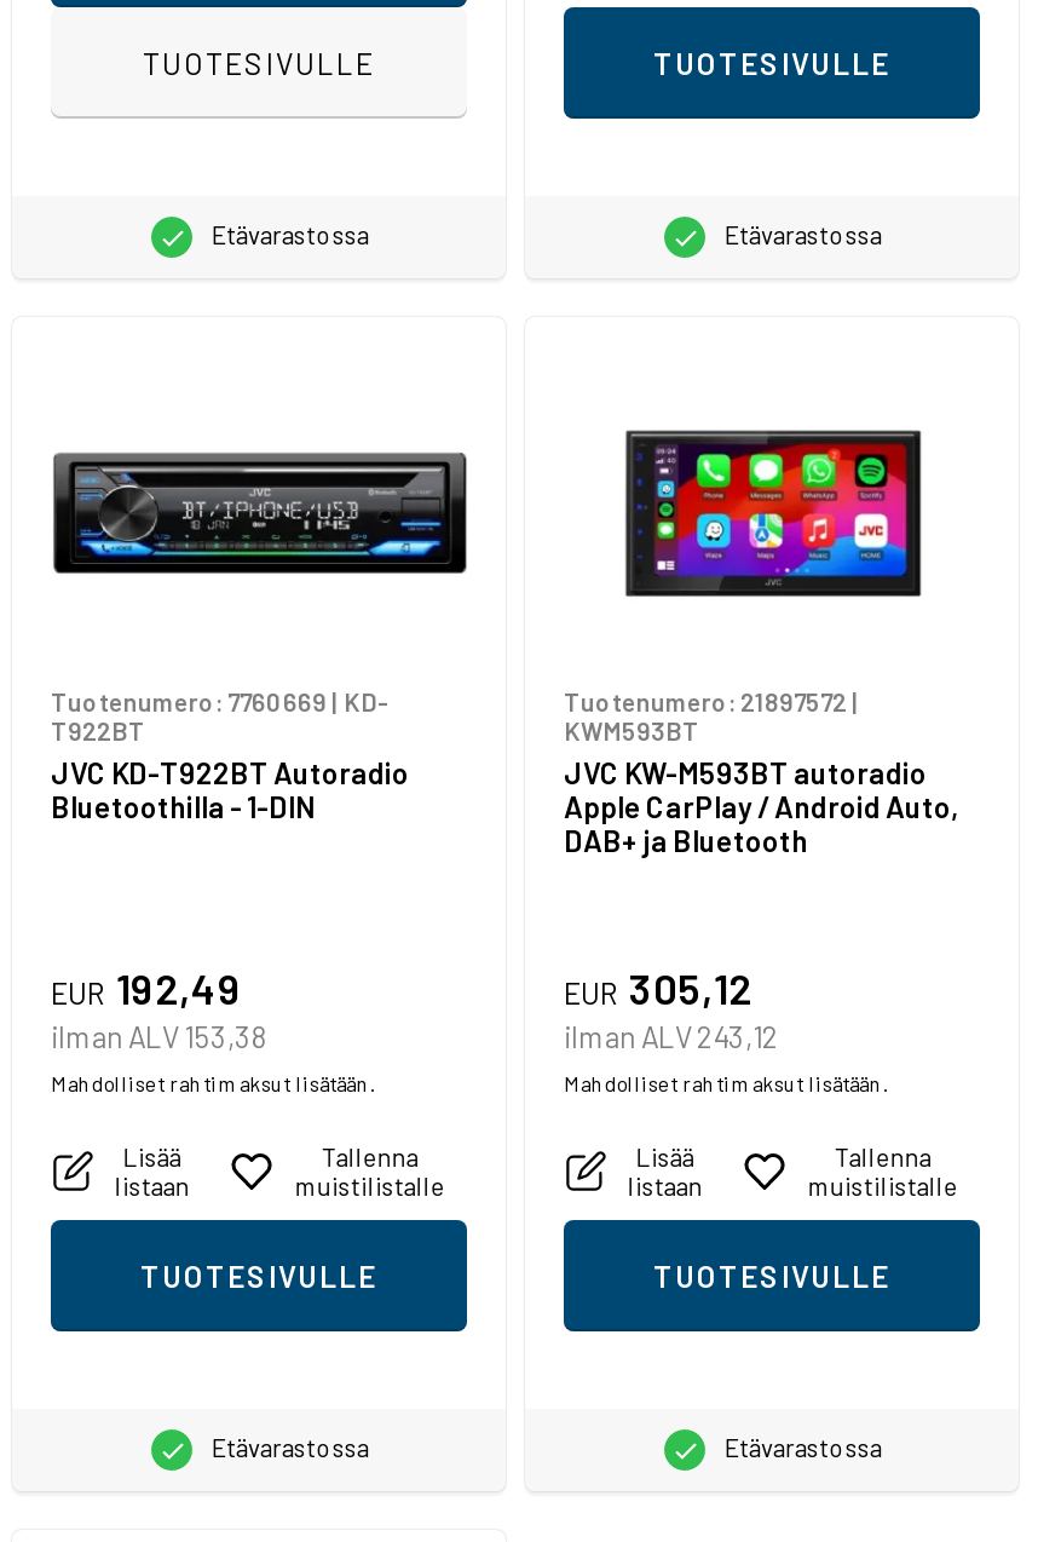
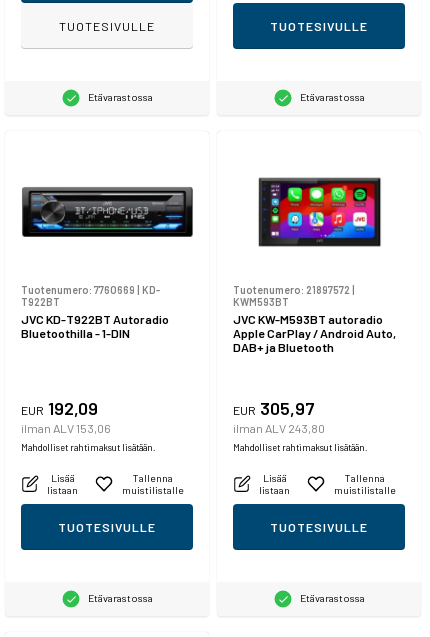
[51,961,242,1014] EUR 192,49 -> [21,397,98,419] EUR 192,09
[564,961,752,1014] EUR 305,12 -> [233,397,315,419] EUR 305,97
[51,1019,269,1053] ilman ALV 153,38 -> [21,421,111,435] ilman ALV 153,06
[564,1019,779,1053] ilman ALV 243,12 -> [233,421,325,435] ilman ALV 243,80

